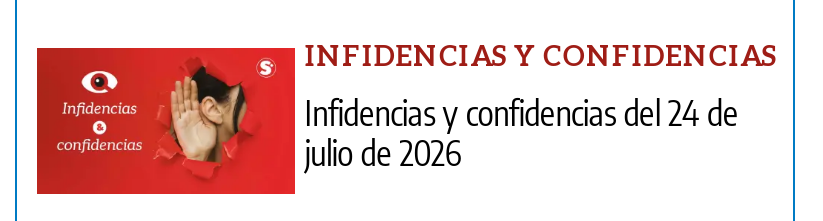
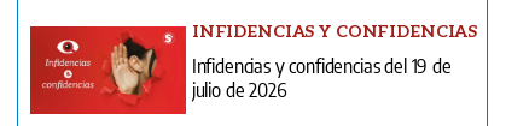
[305,91,738,135] Infidencias y confidencias del 24 de -> [192,52,451,78] Infidencias y confidencias del 19 de

